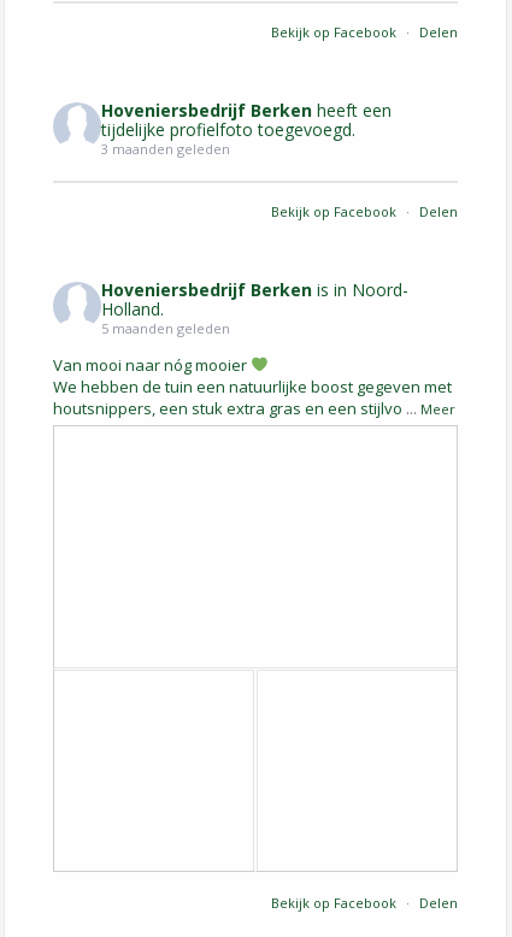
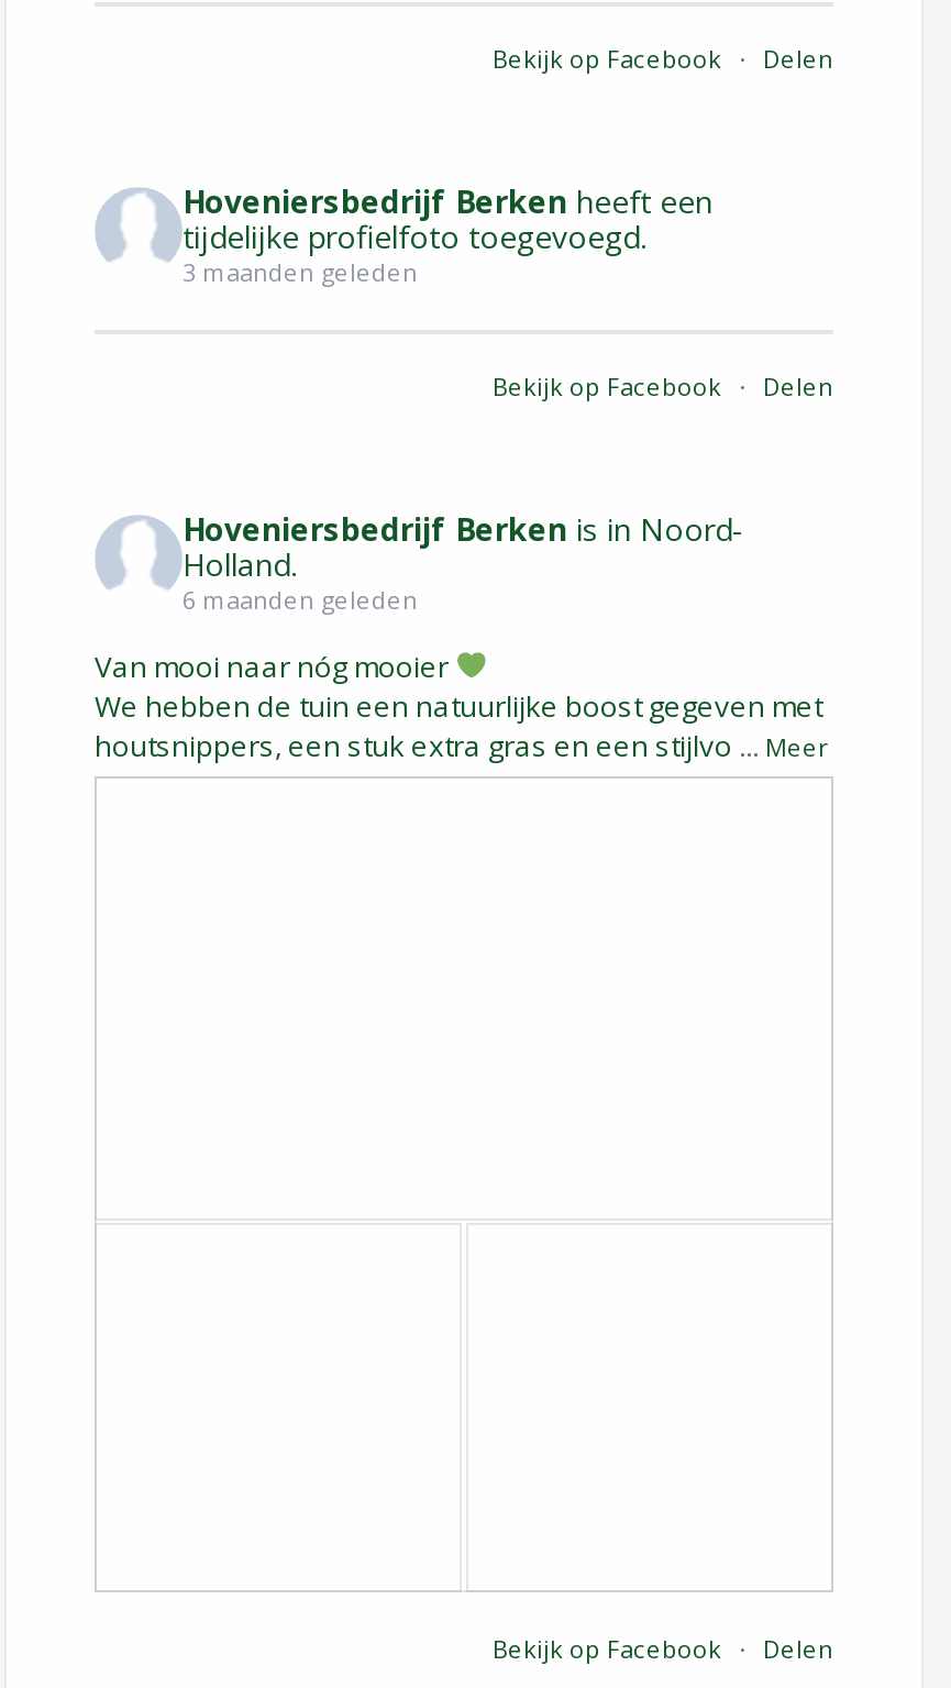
[101,319,230,337] 5 maanden geleden -> [183,582,418,615] 6 maanden geleden

